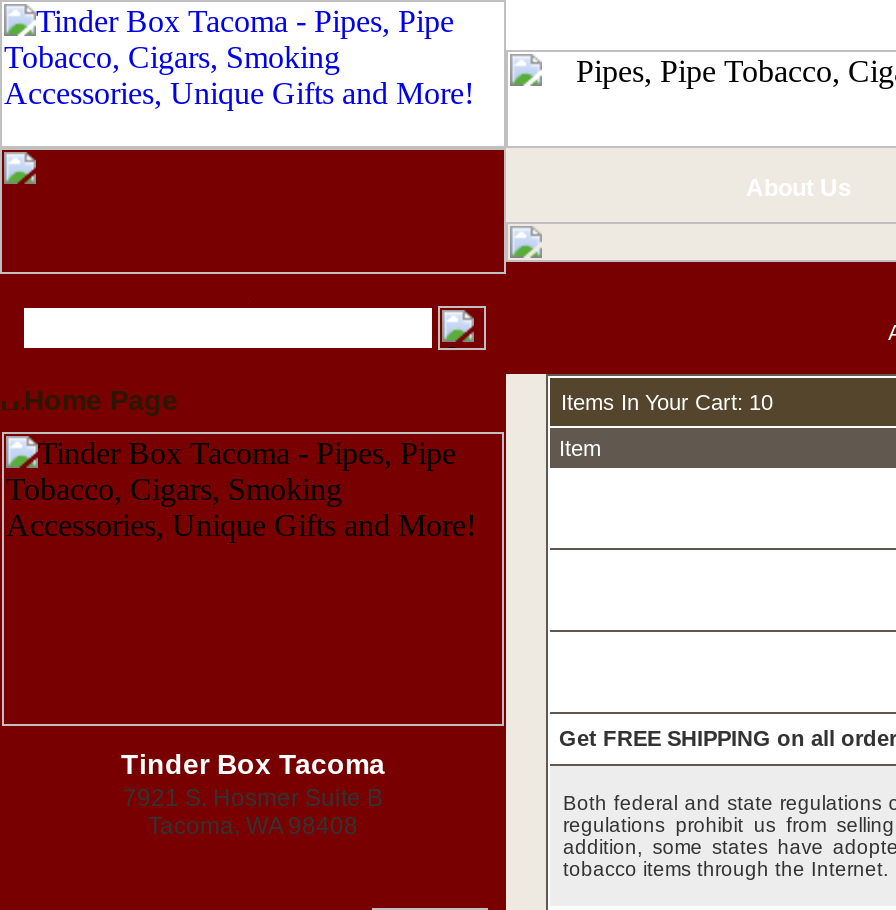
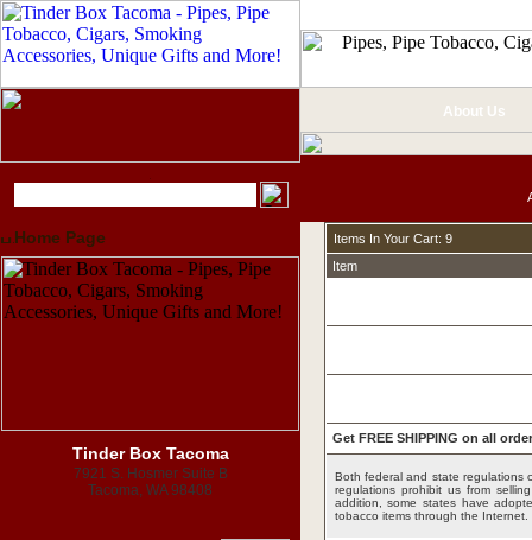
[561,390,773,414] Items In Your Cart: 10 -> [333,231,452,246] Items In Your Cart: 9

